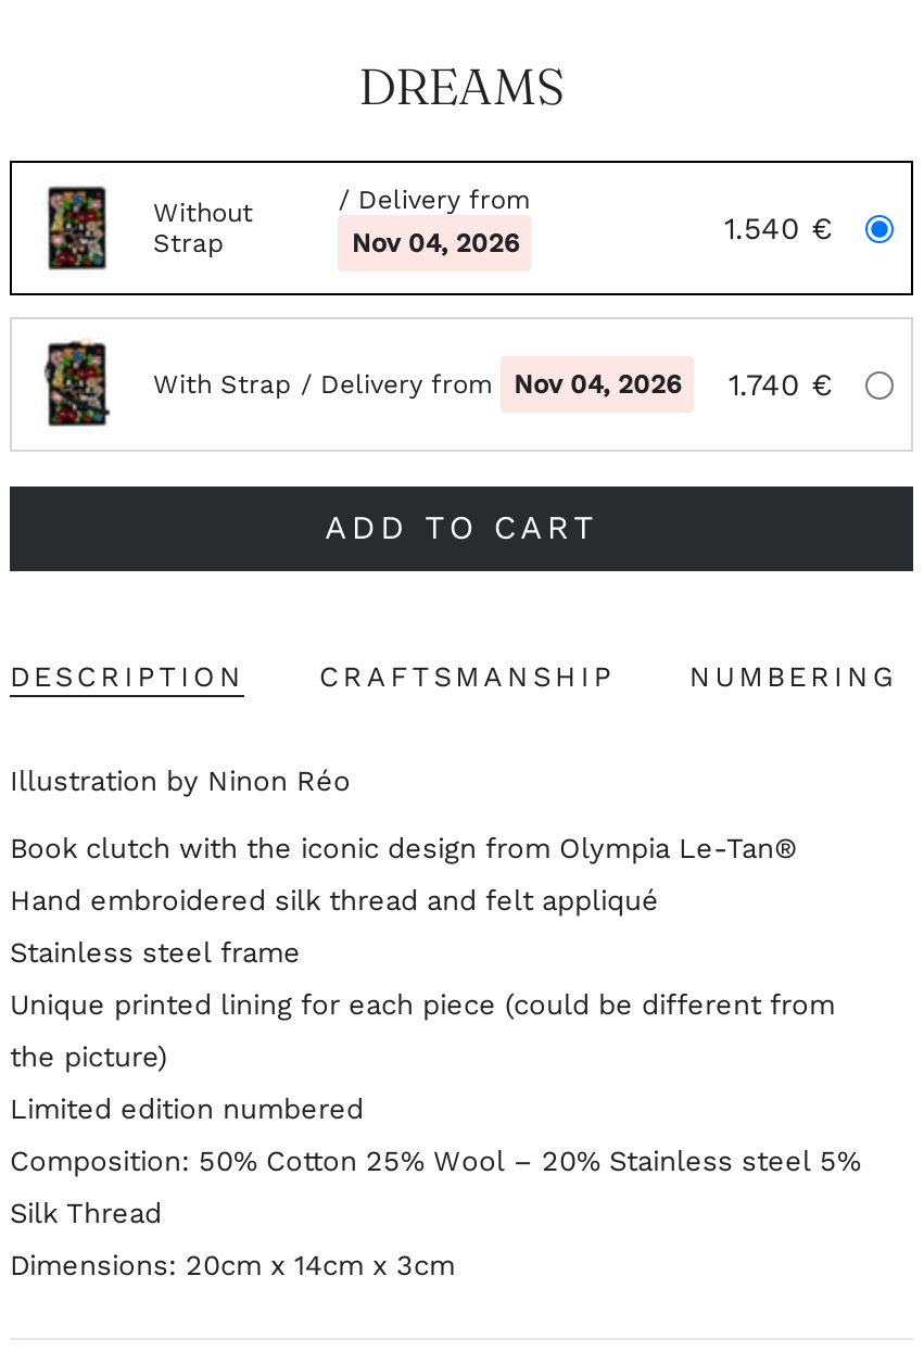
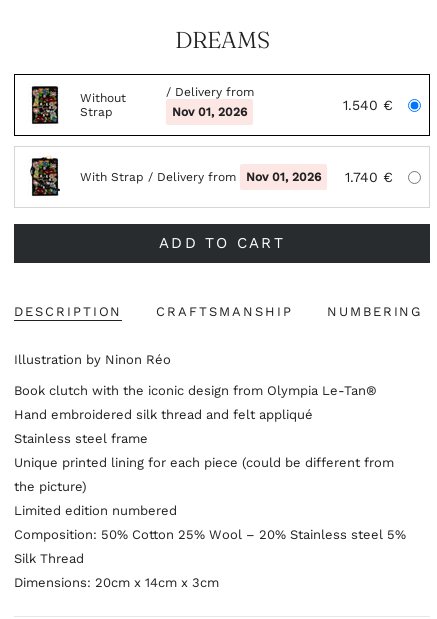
[352,228,519,258] Nov 04, 2026 -> [172,105,247,119] Nov 01, 2026
[153,369,681,400] With Strap / Delivery from Nov 04, 2026 -> [80,170,321,184] With Strap / Delivery from Nov 01, 2026

